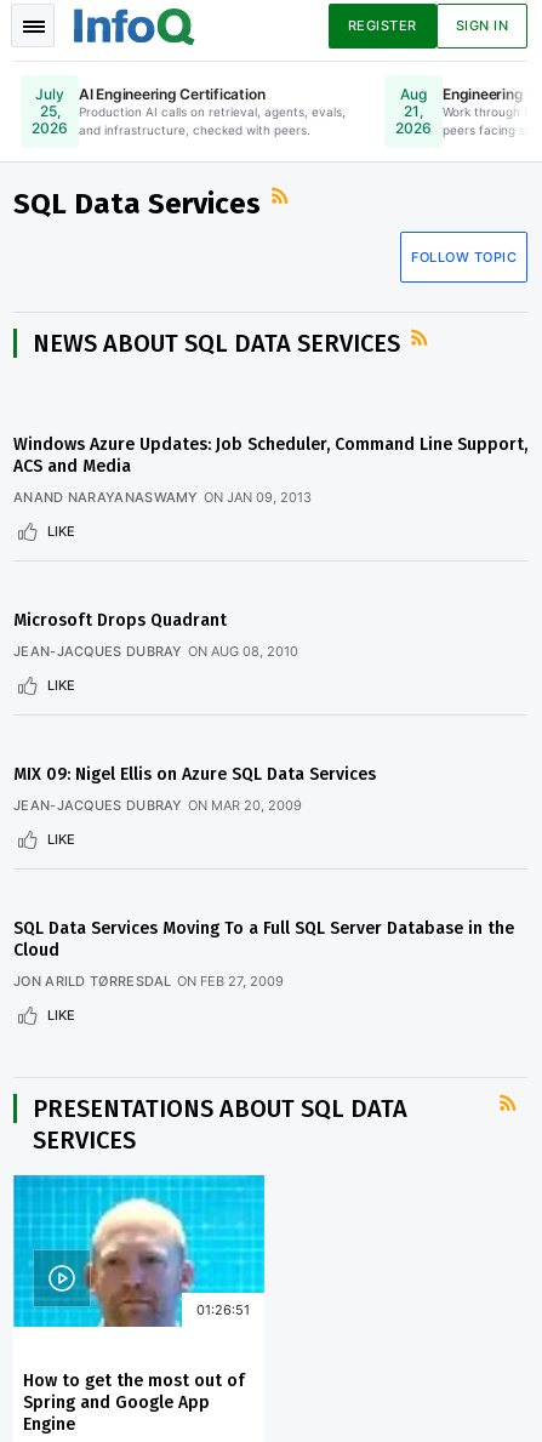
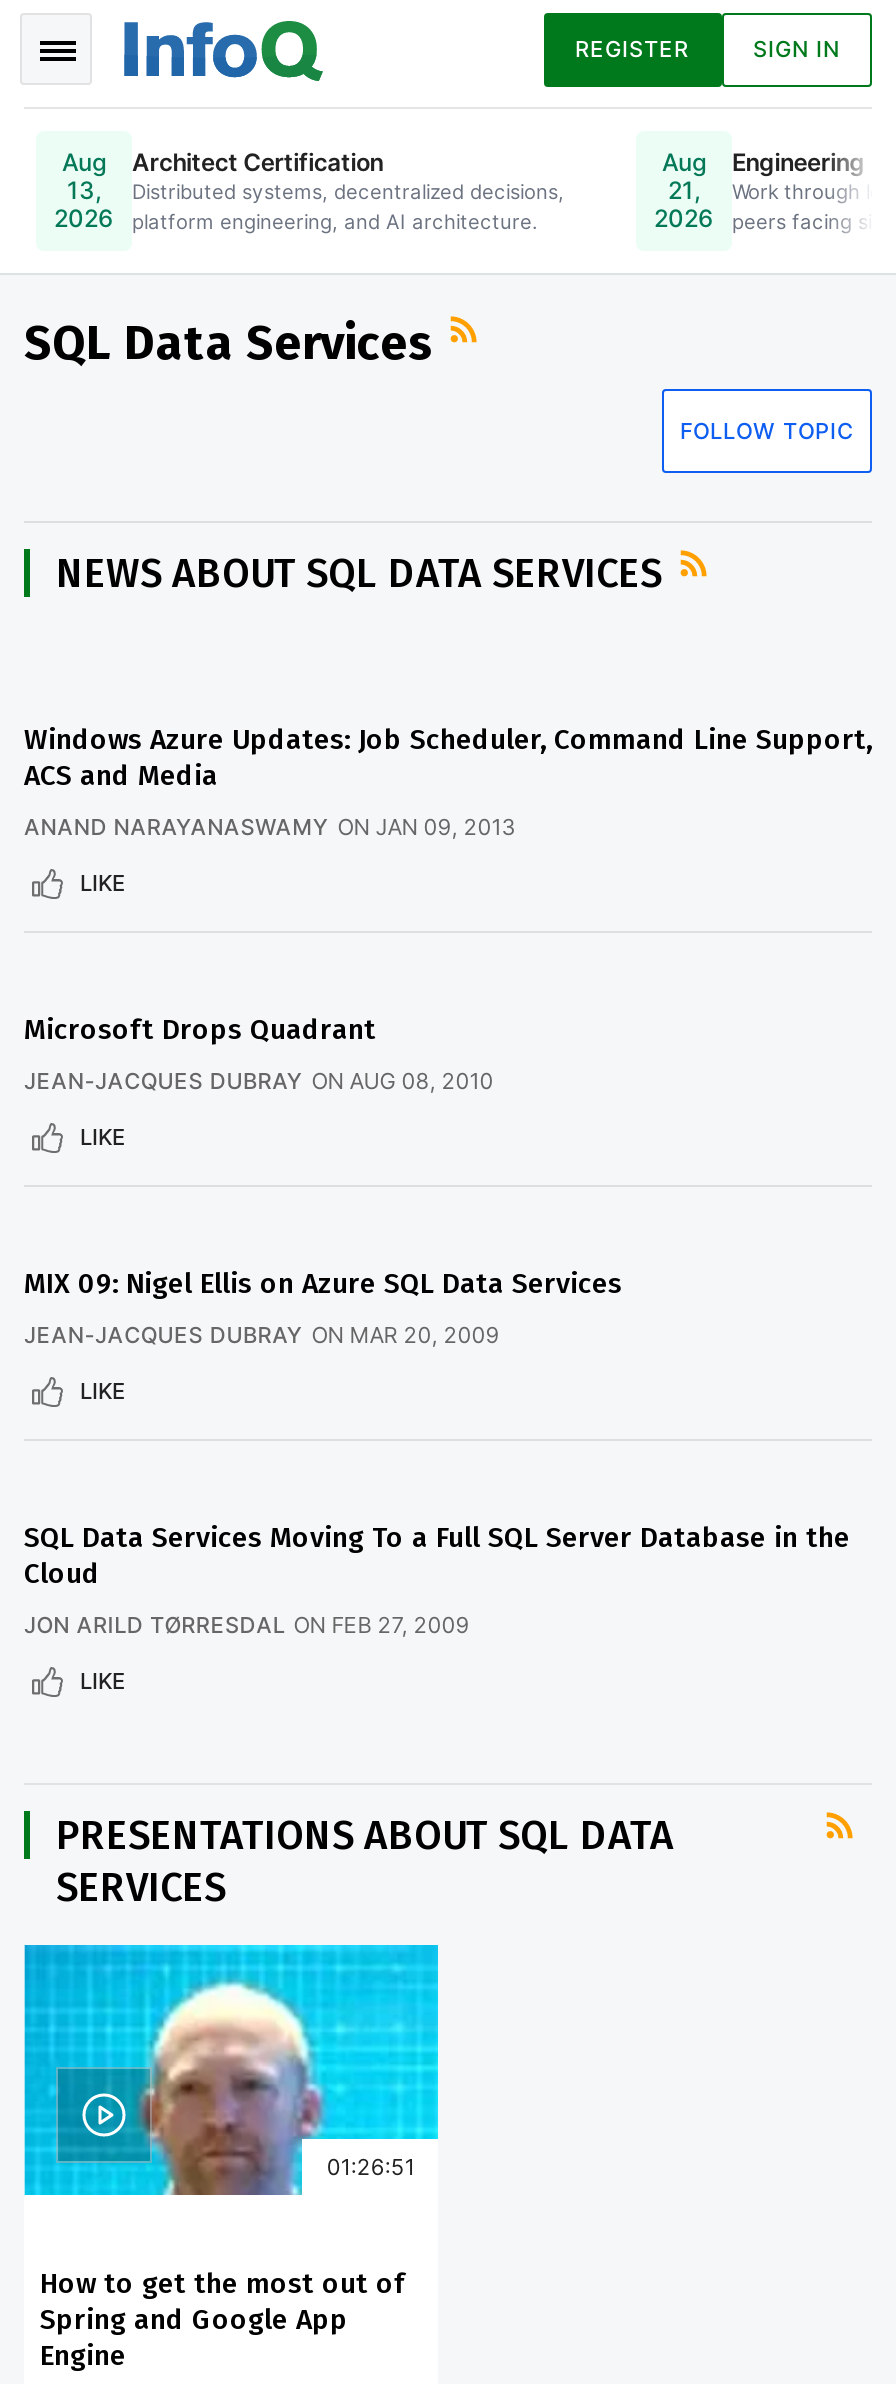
[35,85,64,120] July | 25, -> [62,147,106,205] Aug | 13,
[79,84,346,136] AI Engineering Certification | Production AI calls on retrieval, agents, evals, | and infrastructure, checked with peers. -> [132,146,564,232] Architect Certification | Distributed systems, decentralized decisions, | platform engineering, and AI architecture.

